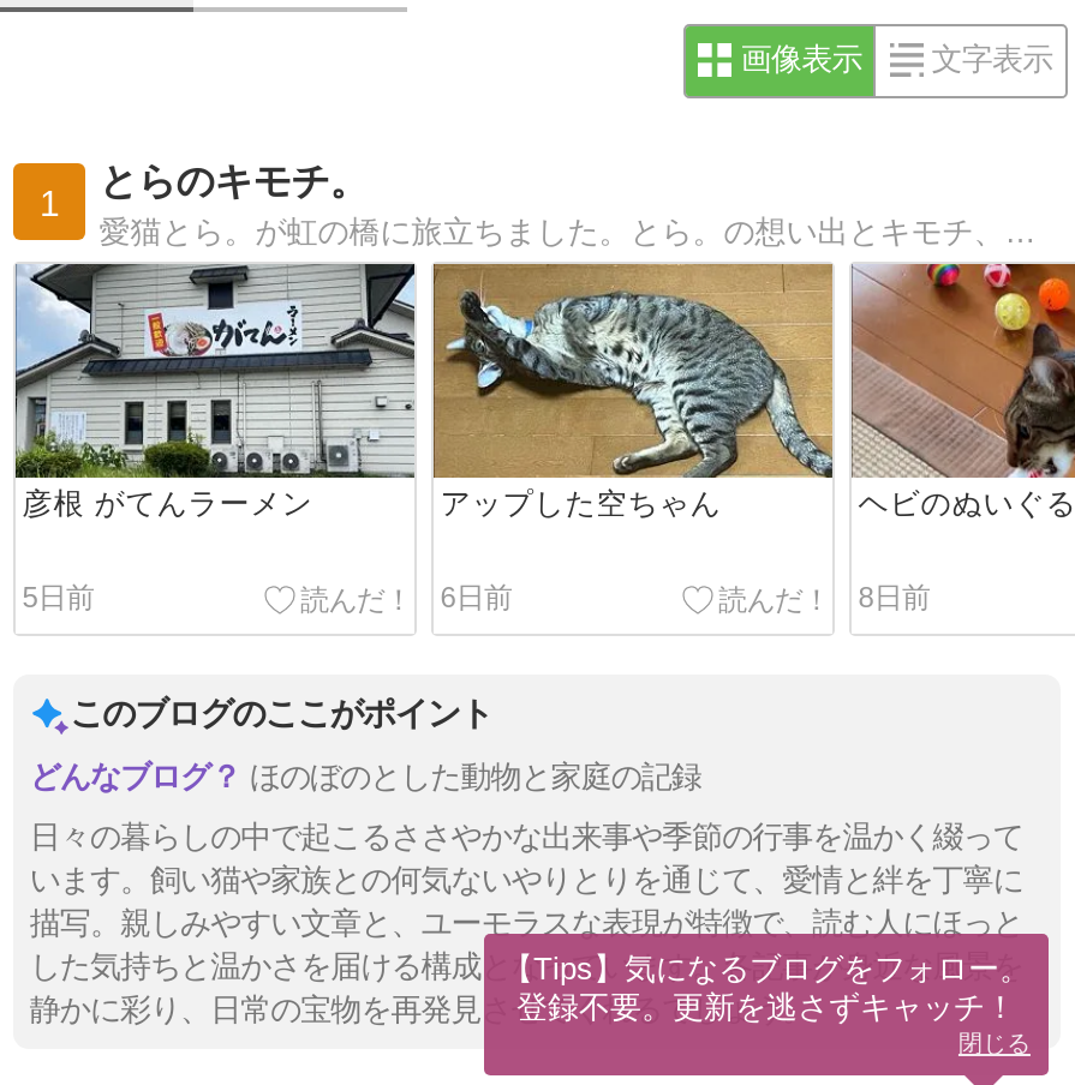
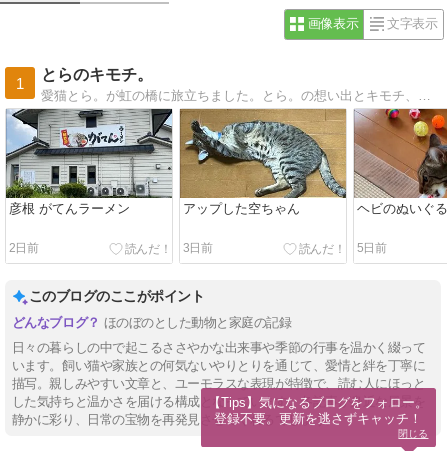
[22,581,94,615] 5日前 -> [9,241,39,255] 2日前
[440,581,512,615] 6日前 -> [183,241,213,255] 3日前
[858,581,930,615] 8日前 -> [357,241,387,255] 5日前

